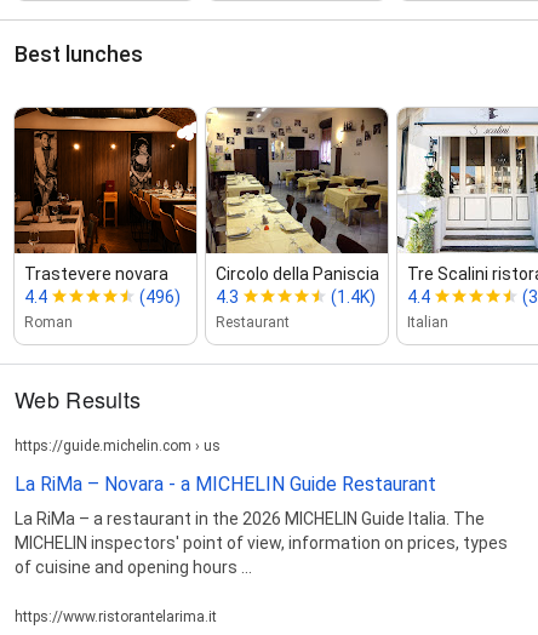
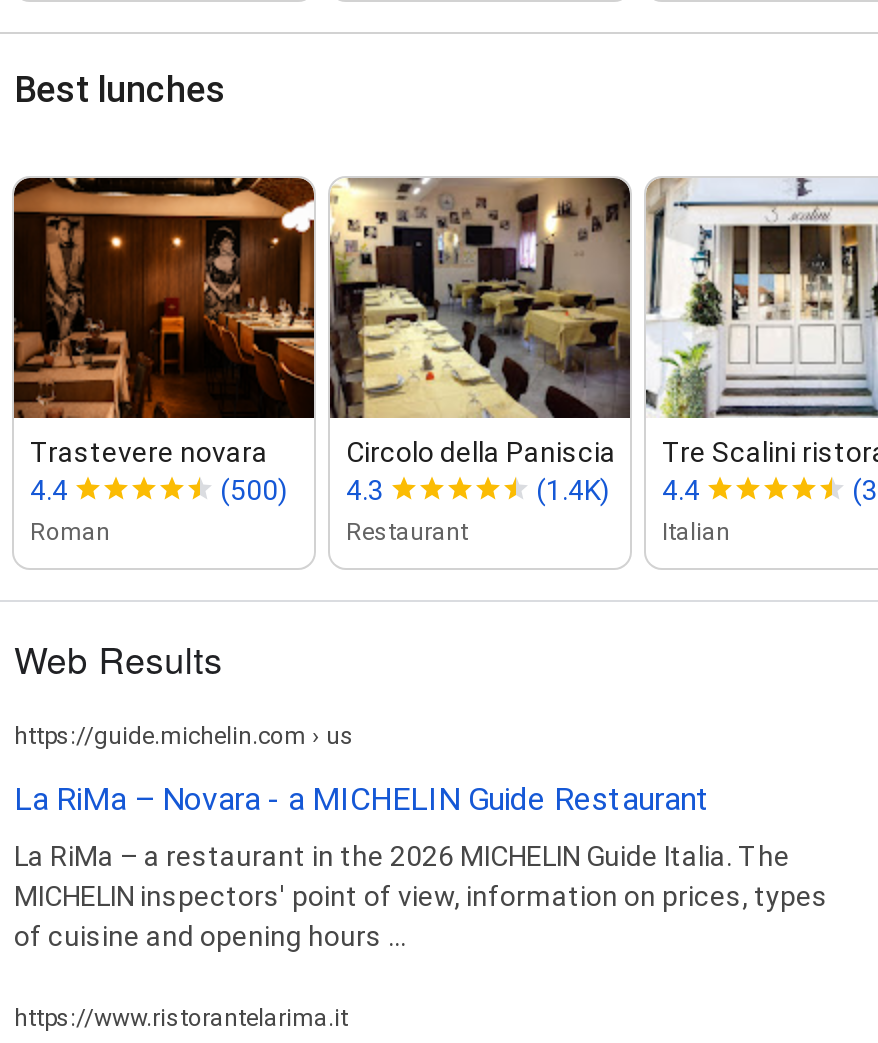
[139,287,239,306] (496) 4.3 -> [220,473,384,505] (500) 4.3

